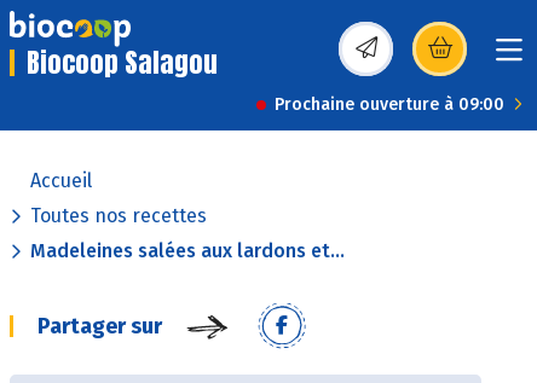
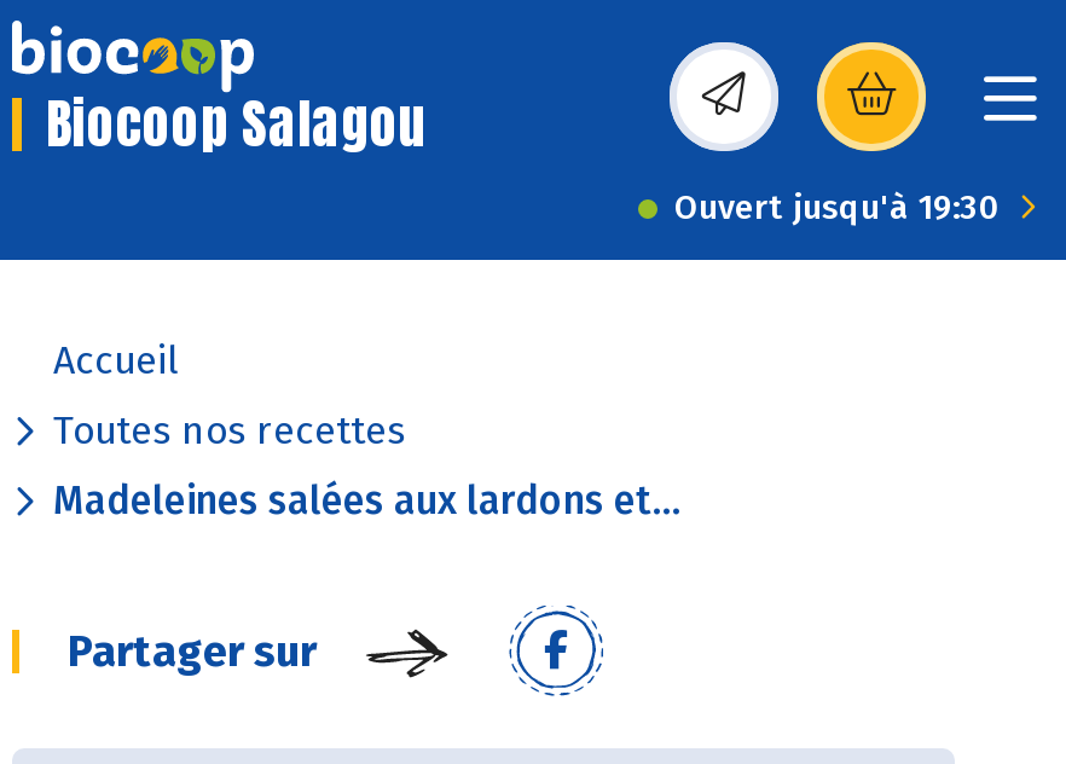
[275,94,504,115] Prochaine ouverture à 09:00 -> [674,187,1001,228] Ouvert jusqu'à 19:30

